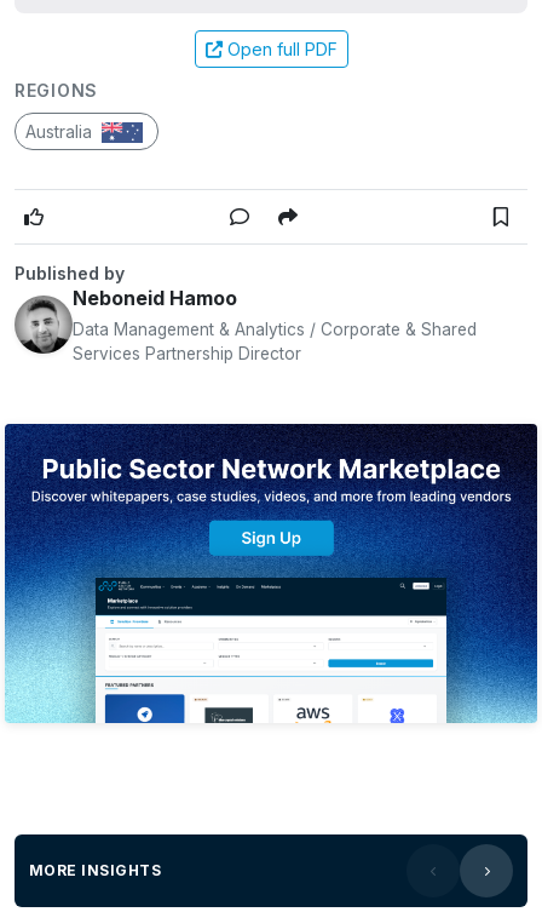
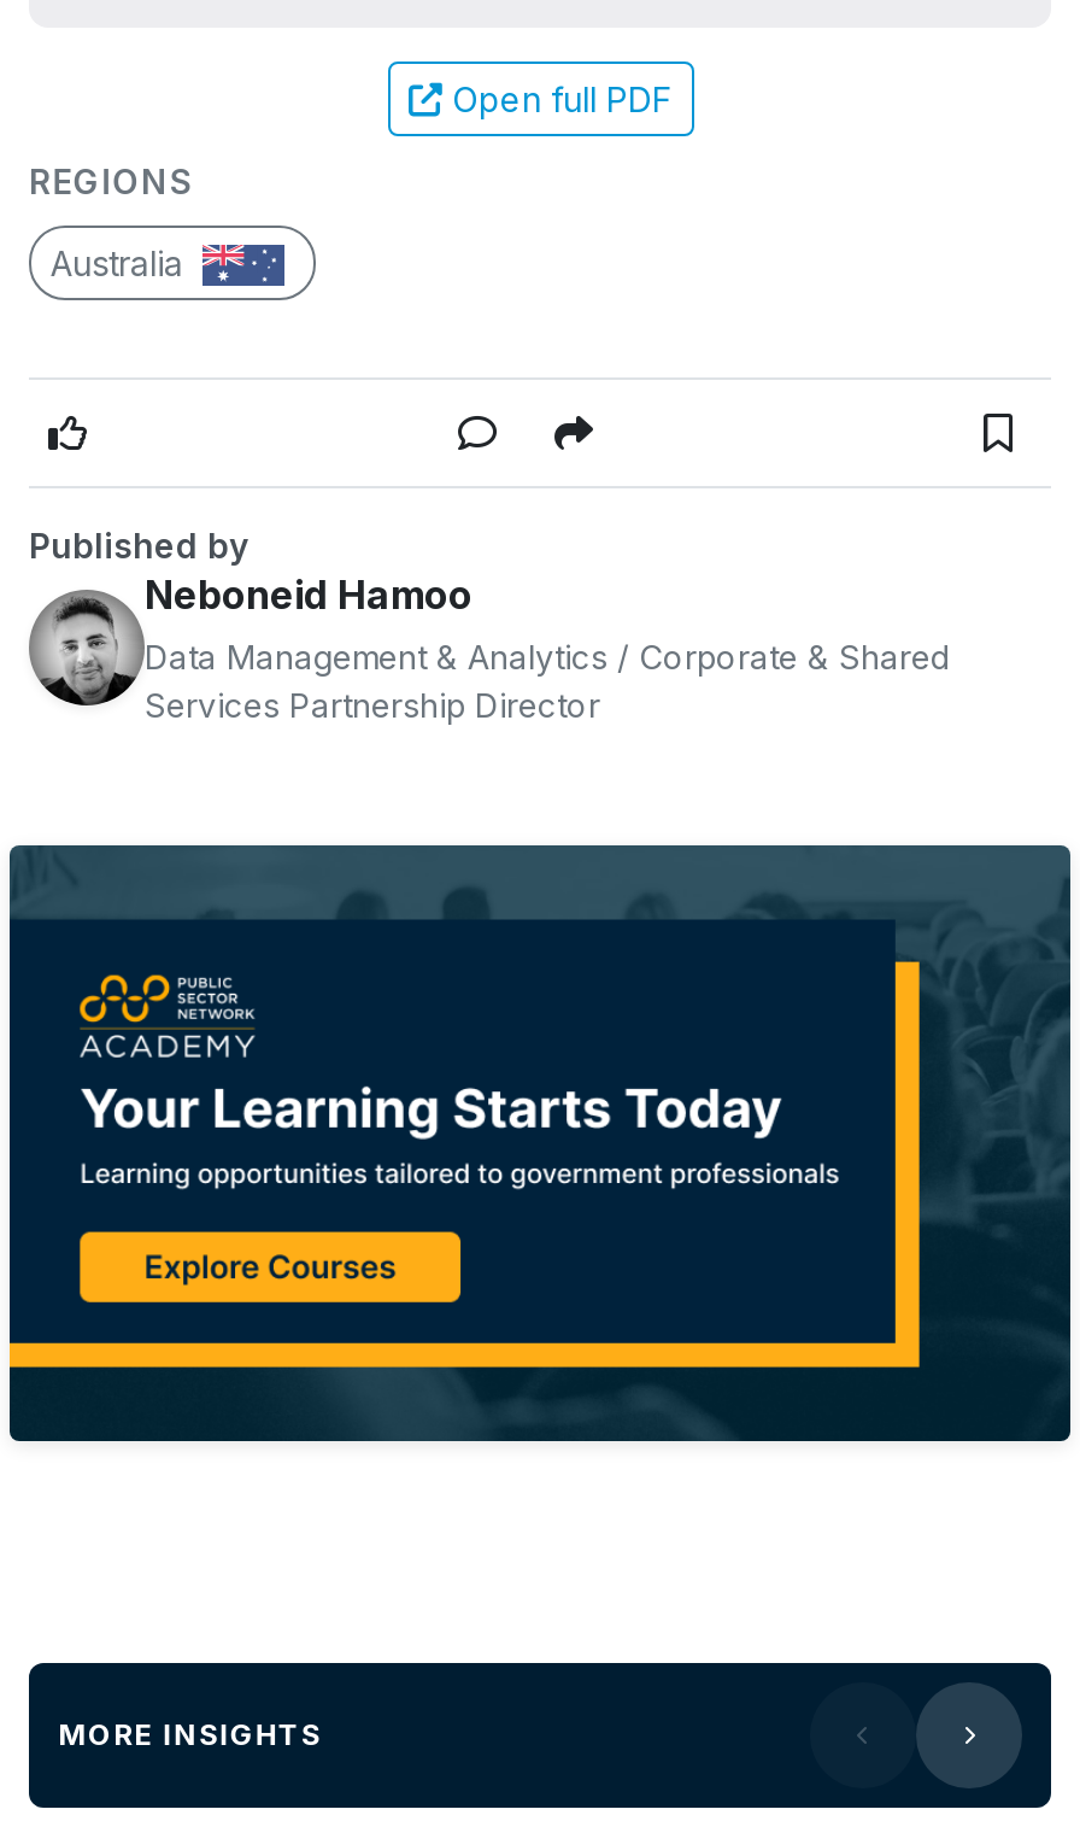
[4,424,538,724] [image] -> [7,845,1073,1444] [image]

